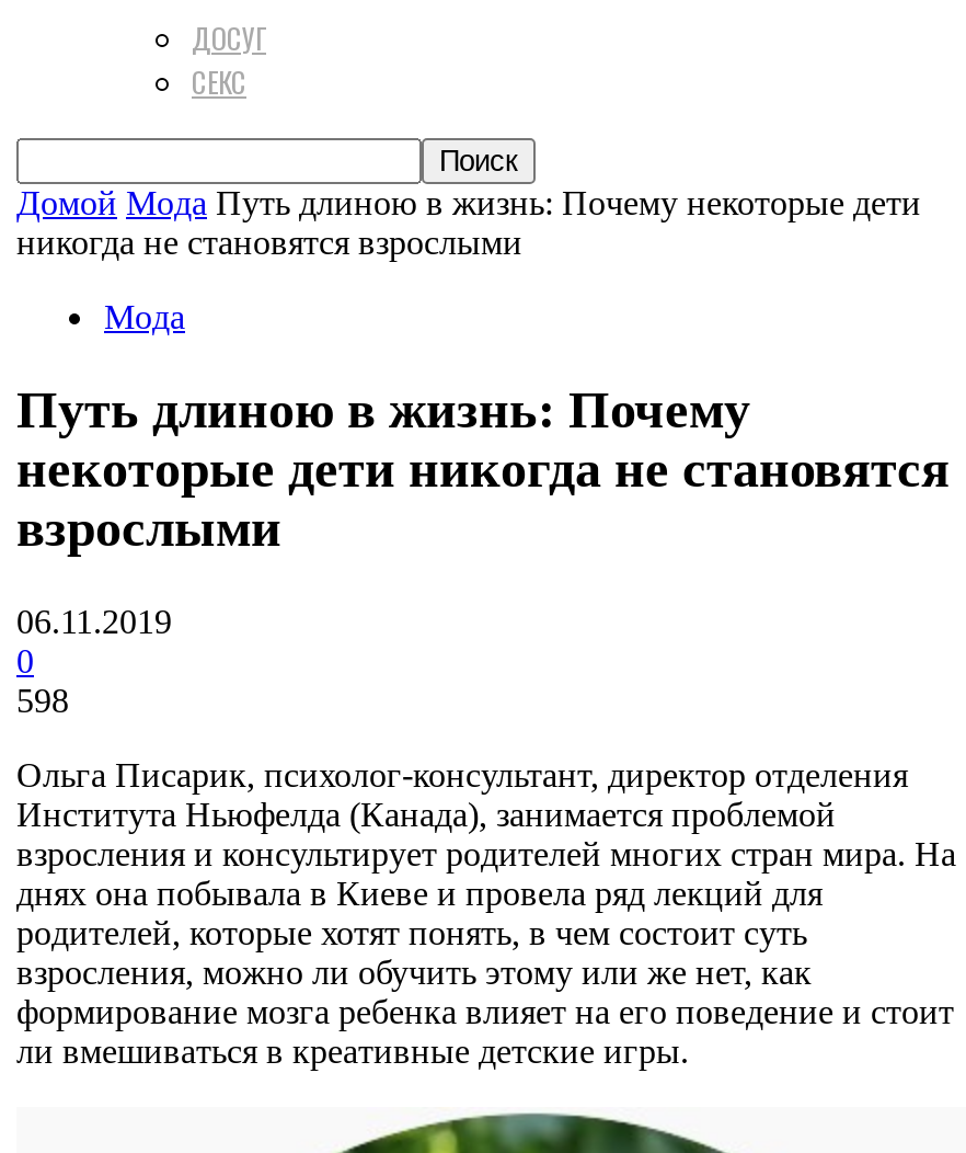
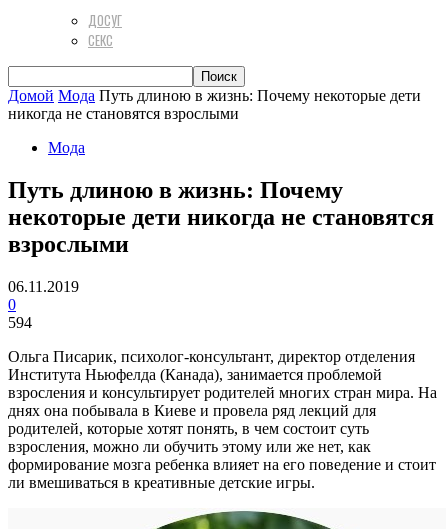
[16,681,69,719] 598 -> [8,314,32,331] 594

